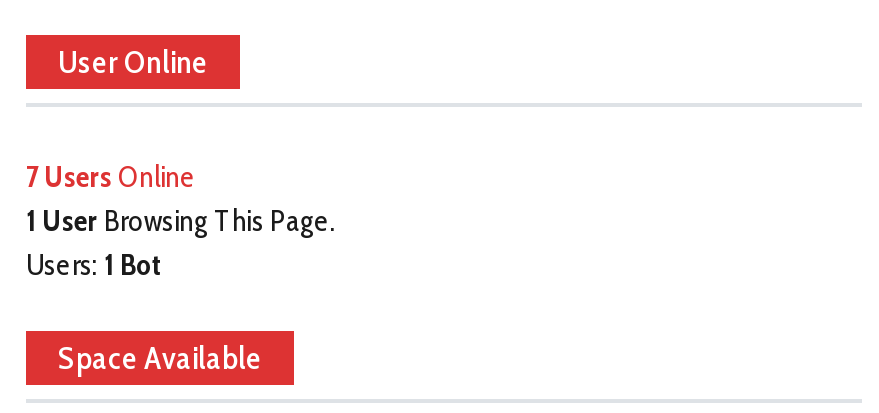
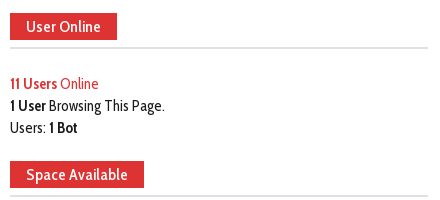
[26,159,196,195] 7 Users Online -> [10,75,99,93] 11 Users Online

